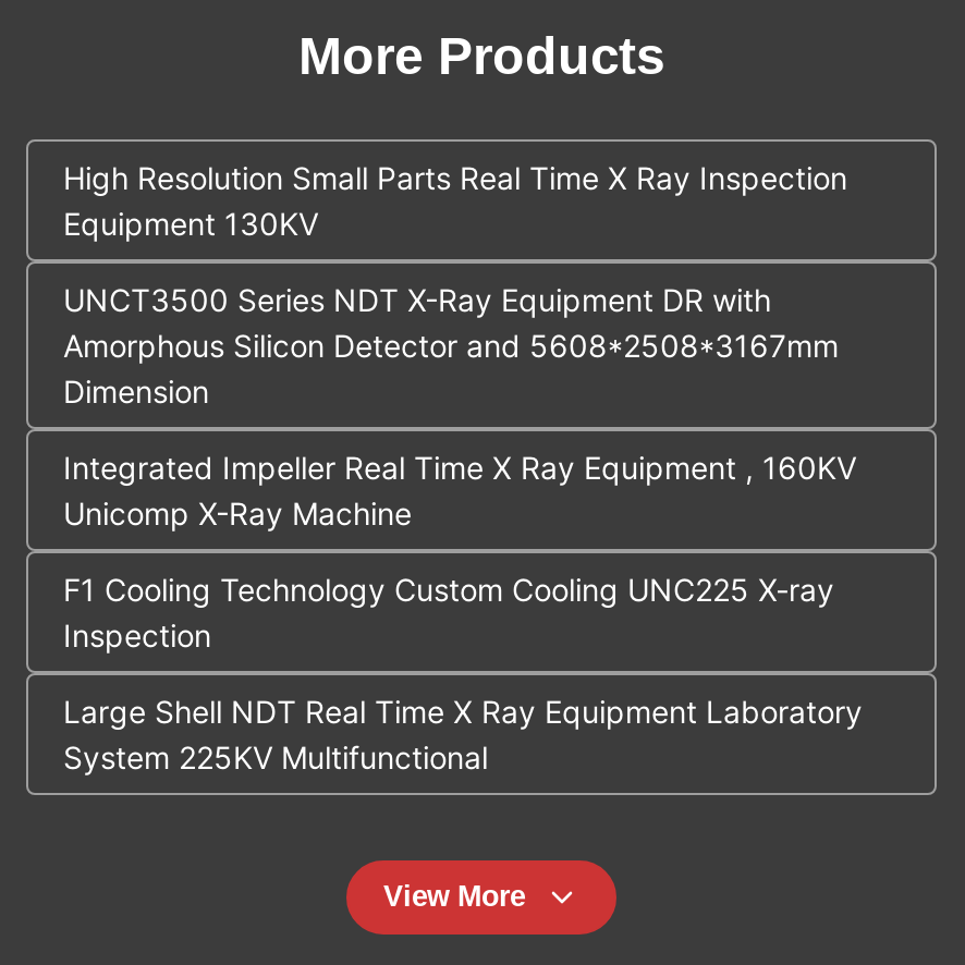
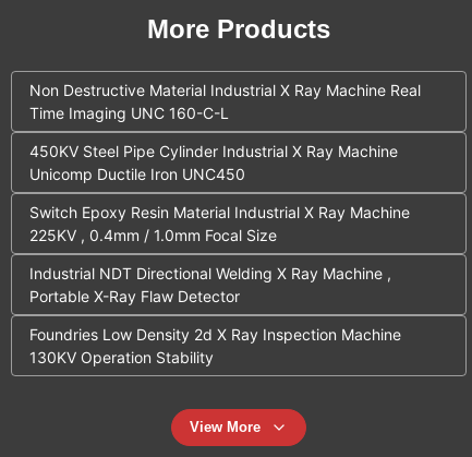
[63,158,847,241] High Resolution Small Parts Real Time X Ray Inspection | Equipment 130KV -> [29,80,421,122] Non Destructive Material Industrial X Ray Machine Real | Time Imaging UNC 160-C-L
[63,280,839,408] UNCT3500 Series NDT X-Ray Equipment DR with | Amorphous Silicon Detector and 5608*2508*3167mm | Dimension -> [29,141,398,183] 450KV Steel Pipe Cylinder Industrial X Ray Machine | Unicomp Ductile Iron UNC450
[63,448,856,530] Integrated Impeller Real Time X Ray Equipment , 160KV | Unicomp X-Ray Machine -> [29,202,410,244] Switch Epoxy Resin Material Industrial X Ray Machine | 225KV , 0.4mm / 1.0mm Focal Size
[63,570,834,652] F1 Cooling Technology Custom Cooling UNC225 X-ray | Inspection -> [29,263,391,305] Industrial NDT Directional Welding X Ray Machine , | Portable X-Ray Flaw Detector
[63,692,863,774] Large Shell NDT Real Time X Ray Equipment Laboratory | System 225KV Multifunctional -> [29,324,401,366] Foundries Low Density 2d X Ray Inspection Machine | 130KV Operation Stability

